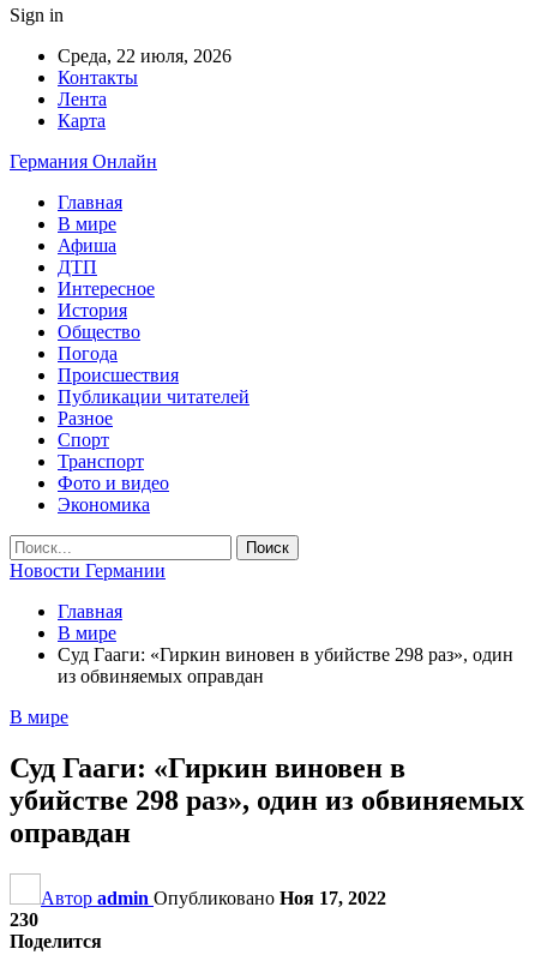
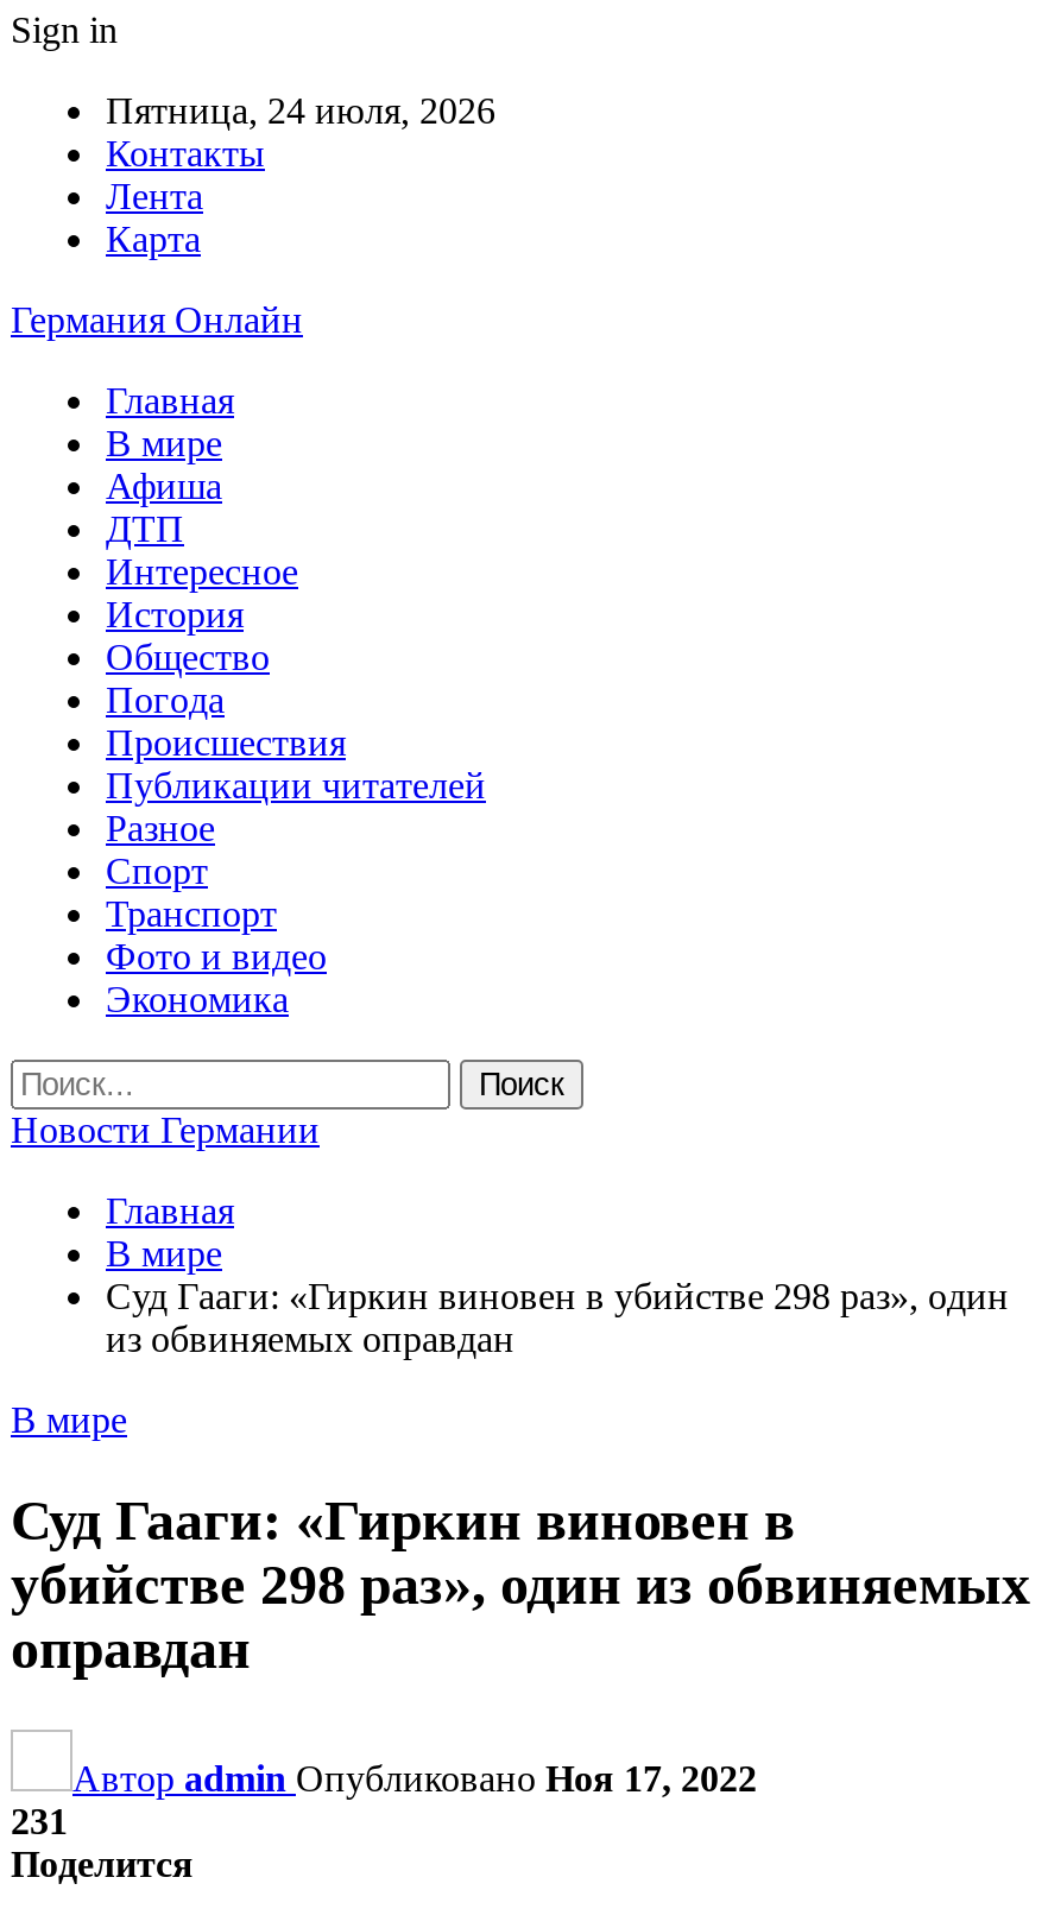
[58,46,232,66] Среда, 22 июля, 2026 -> [106,90,495,131] Пятница, 24 июля, 2026
[10,909,38,930] 230 -> [11,1800,68,1841] 231

